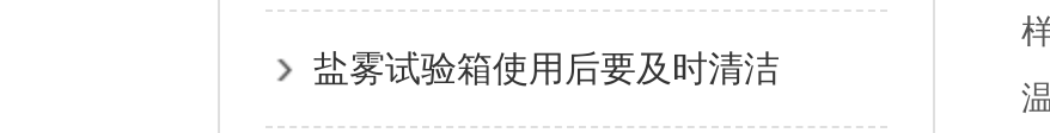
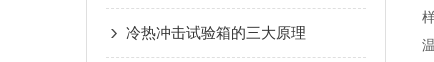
[313,47,780,88] 盐雾试验箱使用后要及时清洁 -> [126,24,306,41] 冷热冲击试验箱的三大原理

